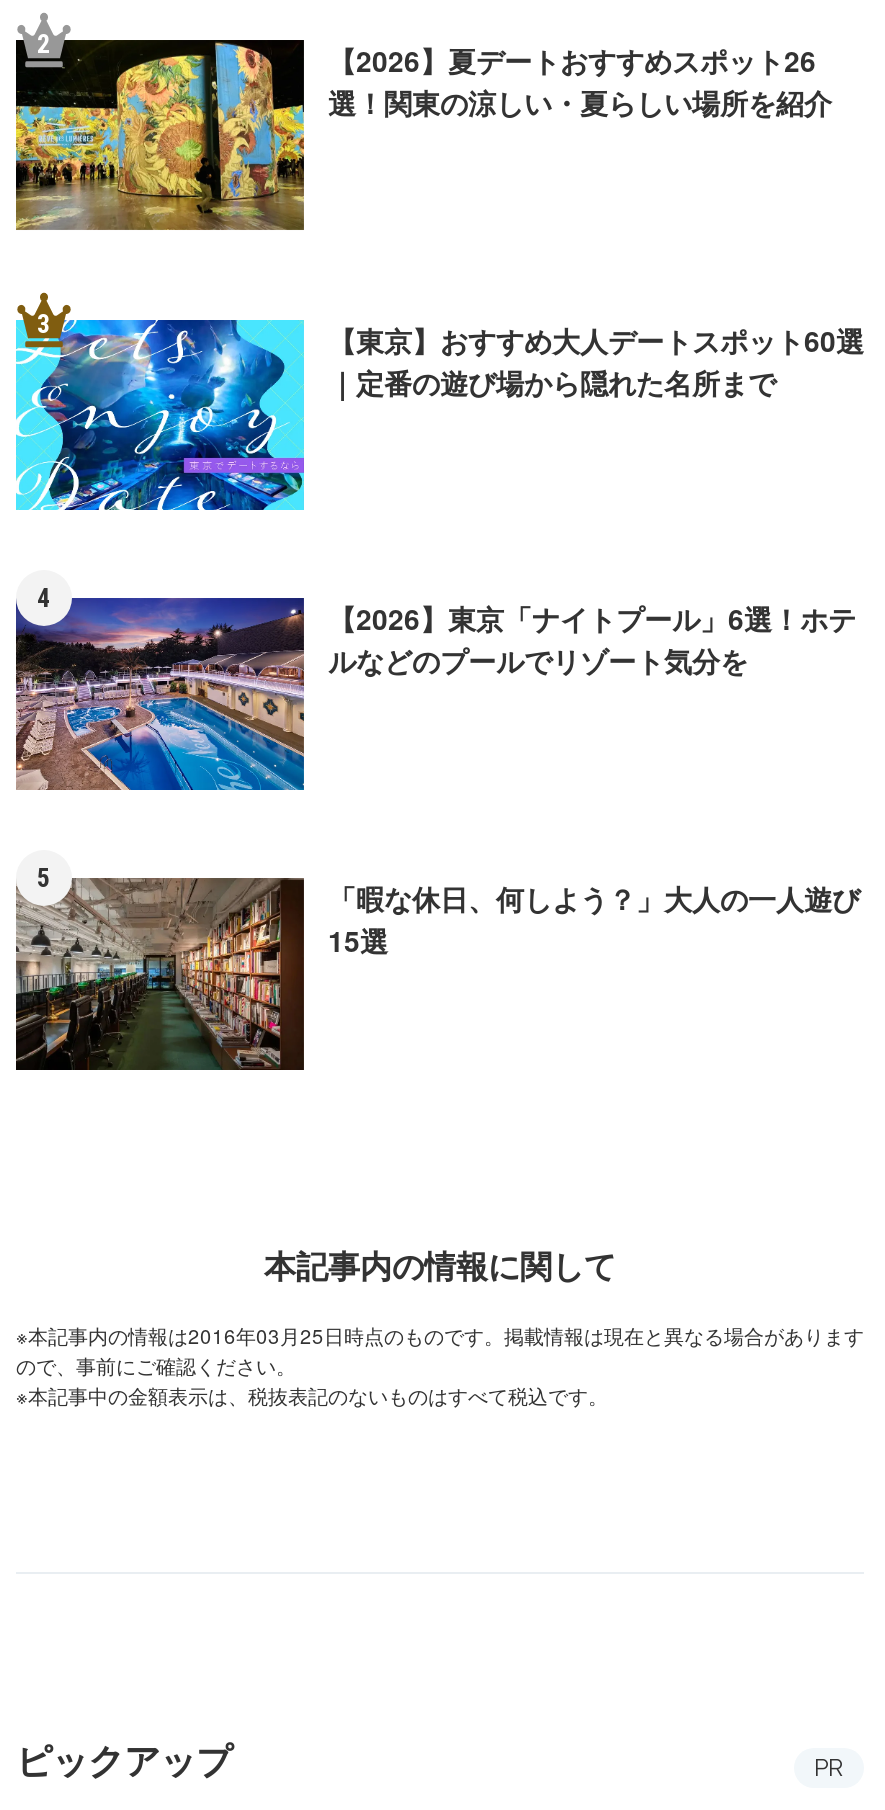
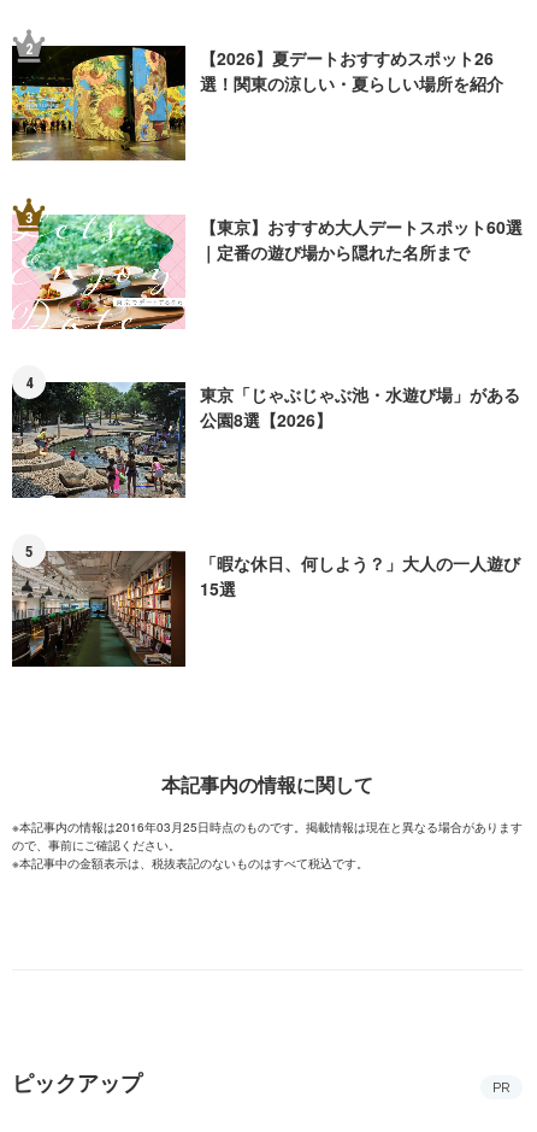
[14,318,306,512] [image] -> [12,215,185,330] [image]
[14,596,856,792] [image] | 【2026】東京「ナイトプール」6選！ホテ | ルなどのプールでリゾート気分を -> [11,381,520,499] [image] | 東京「じゃぶじゃぶ池・水遊び場」がある | 公園8選【2026】

